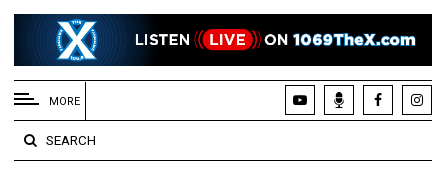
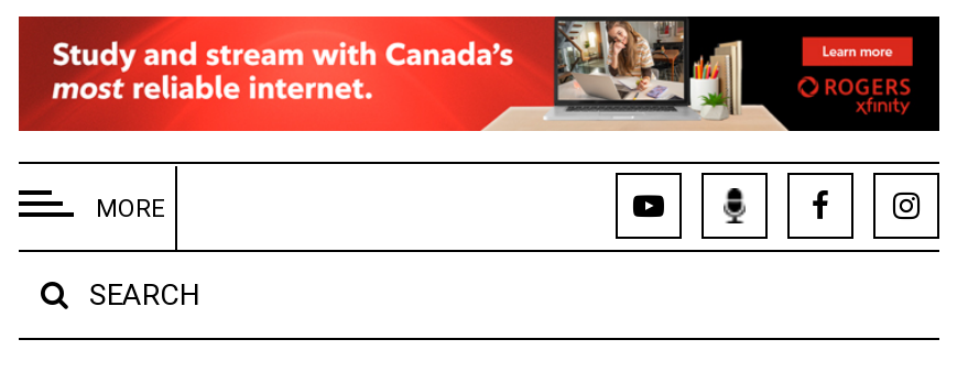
[13,13,420,67] [image] -> [17,14,915,133] [image]

